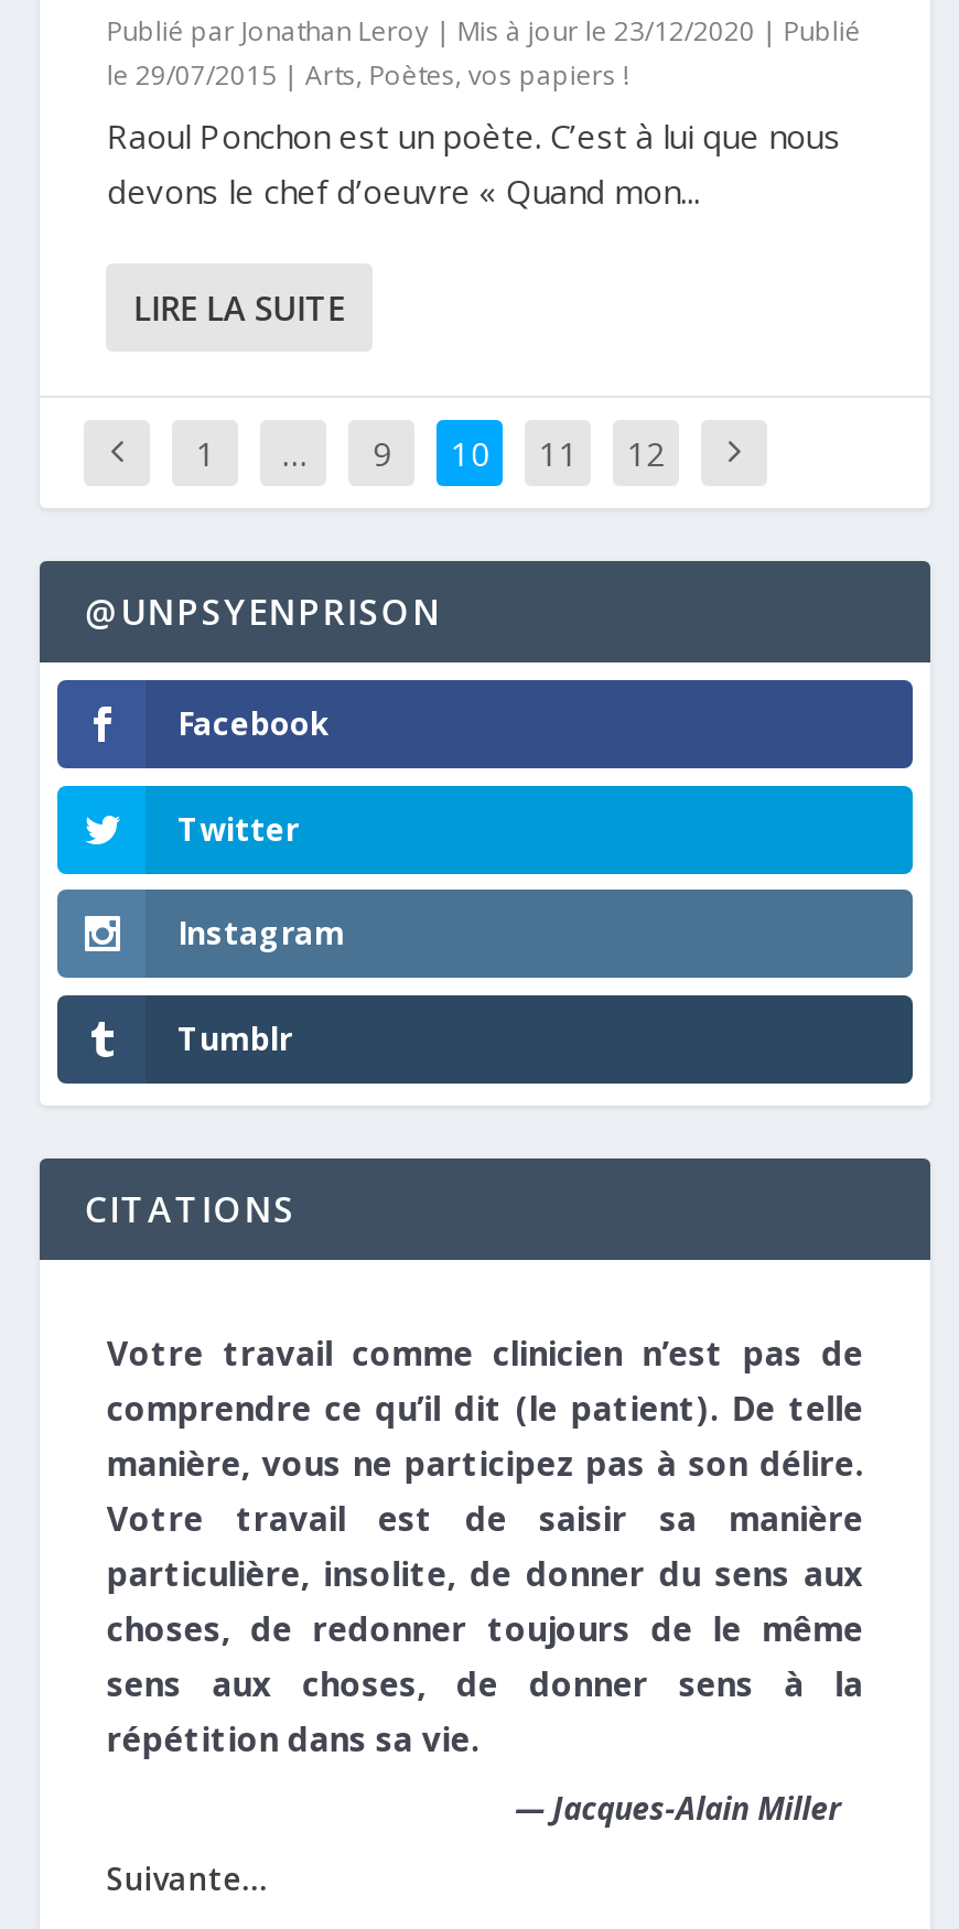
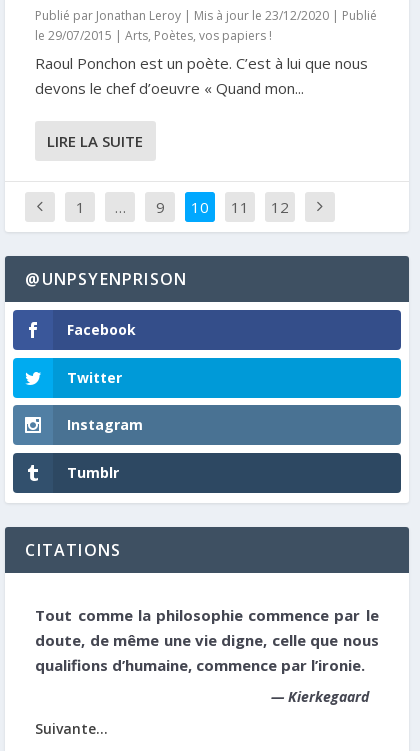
[107,1331,863,1761] Votre travail comme clinicien n’est pas de | comprendre ce qu’il dit (le patient). De telle | manière, vous ne participez pas à son délire. | Votre travail est de saisir sa manière | particulière, insolite, de donner du sens aux | choses, de redonner toujours de le même | sens aux choses, de donner sens à la | répétition dans sa vie. -> [35,605,379,675] Tout comme la philosophie commence par le | doute, de même une vie digne, celle que nous | qualifions d’humaine, commence par l’ironie.
[515,1787,841,1829] — Jacques-Alain Miller -> [271,687,369,706] — Kierkegaard

